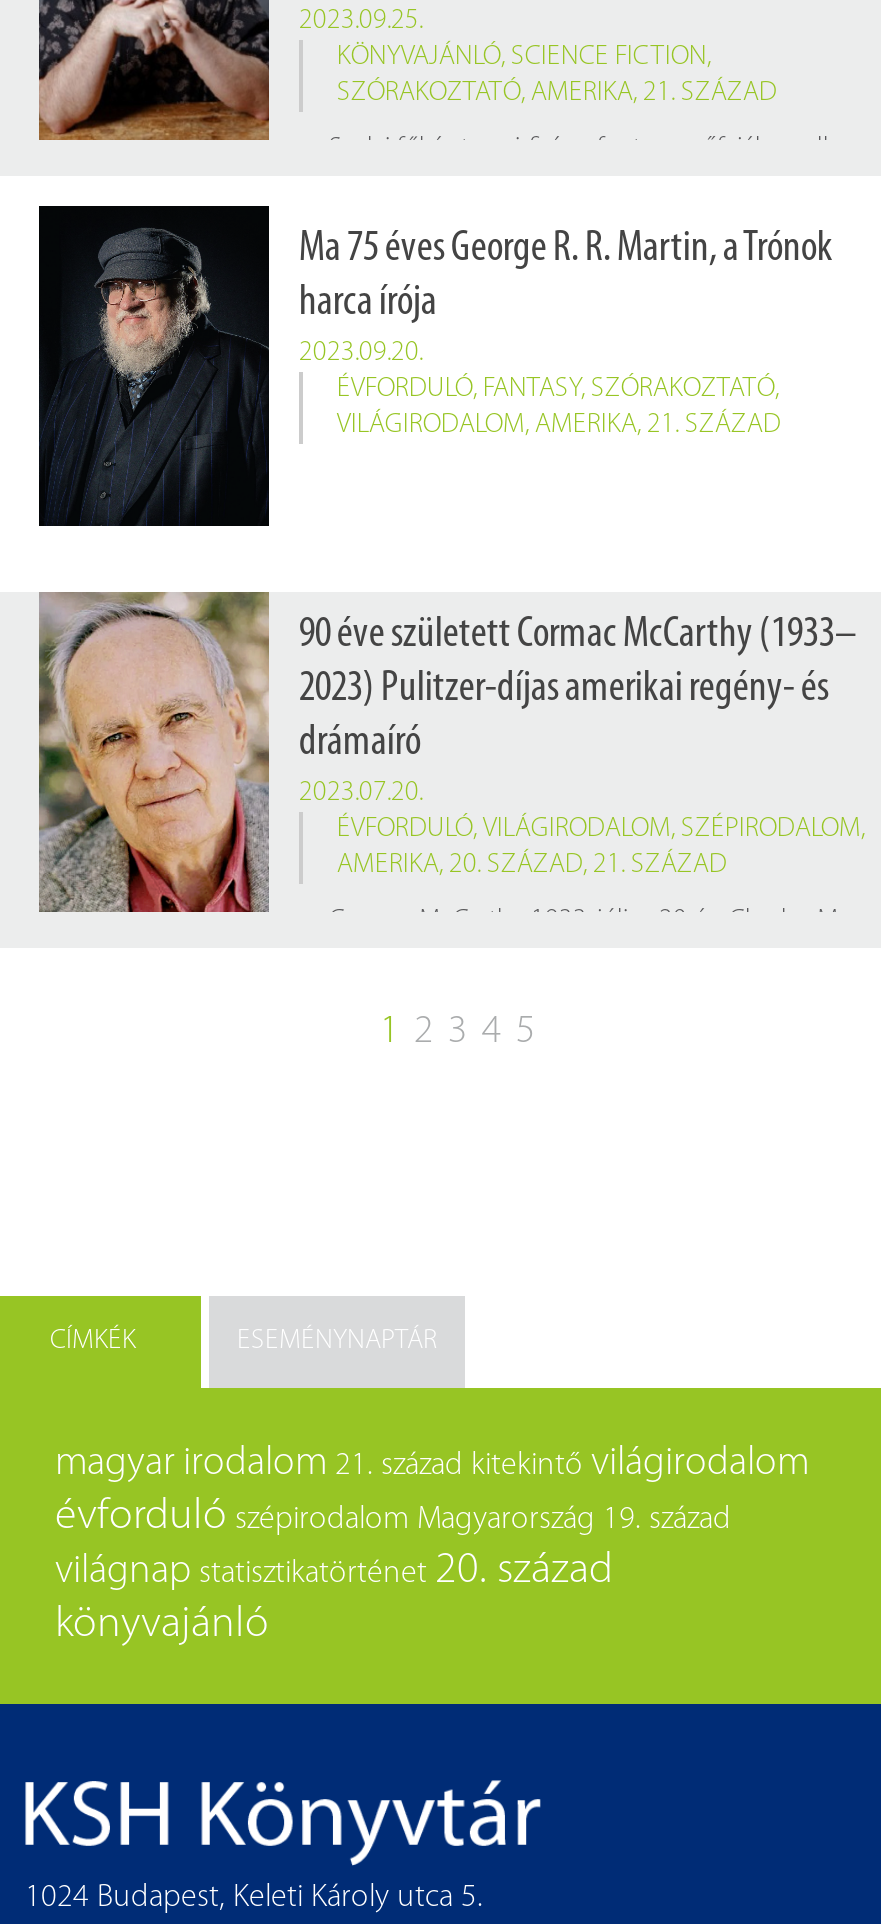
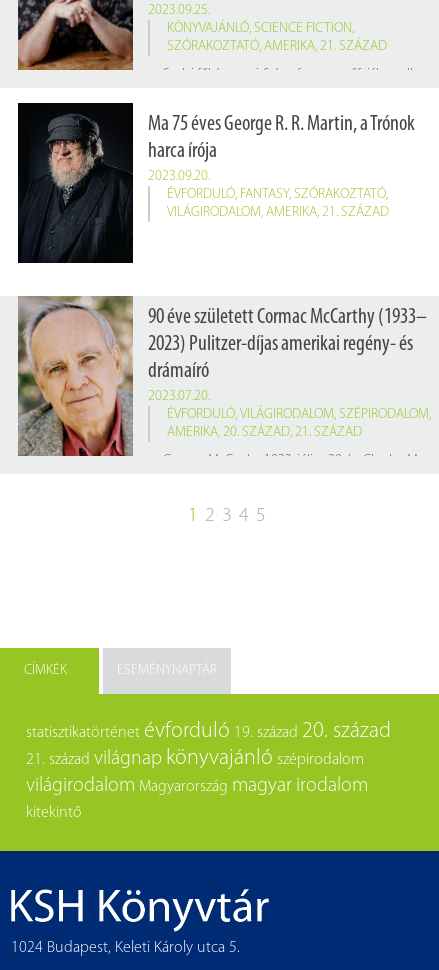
[55,1444,809,1648] magyar irodalom 21. század kitekintő világirodalom | évforduló szépirodalom Magyarország 19. század | világnap statisztikatörténet 20. század | könyvajánló -> [26,720,391,821] statisztikatörténet évforduló 19. század 20. század | 21. század világnap könyvajánló szépirodalom | világirodalom Magyarország magyar irodalom | kitekintő

